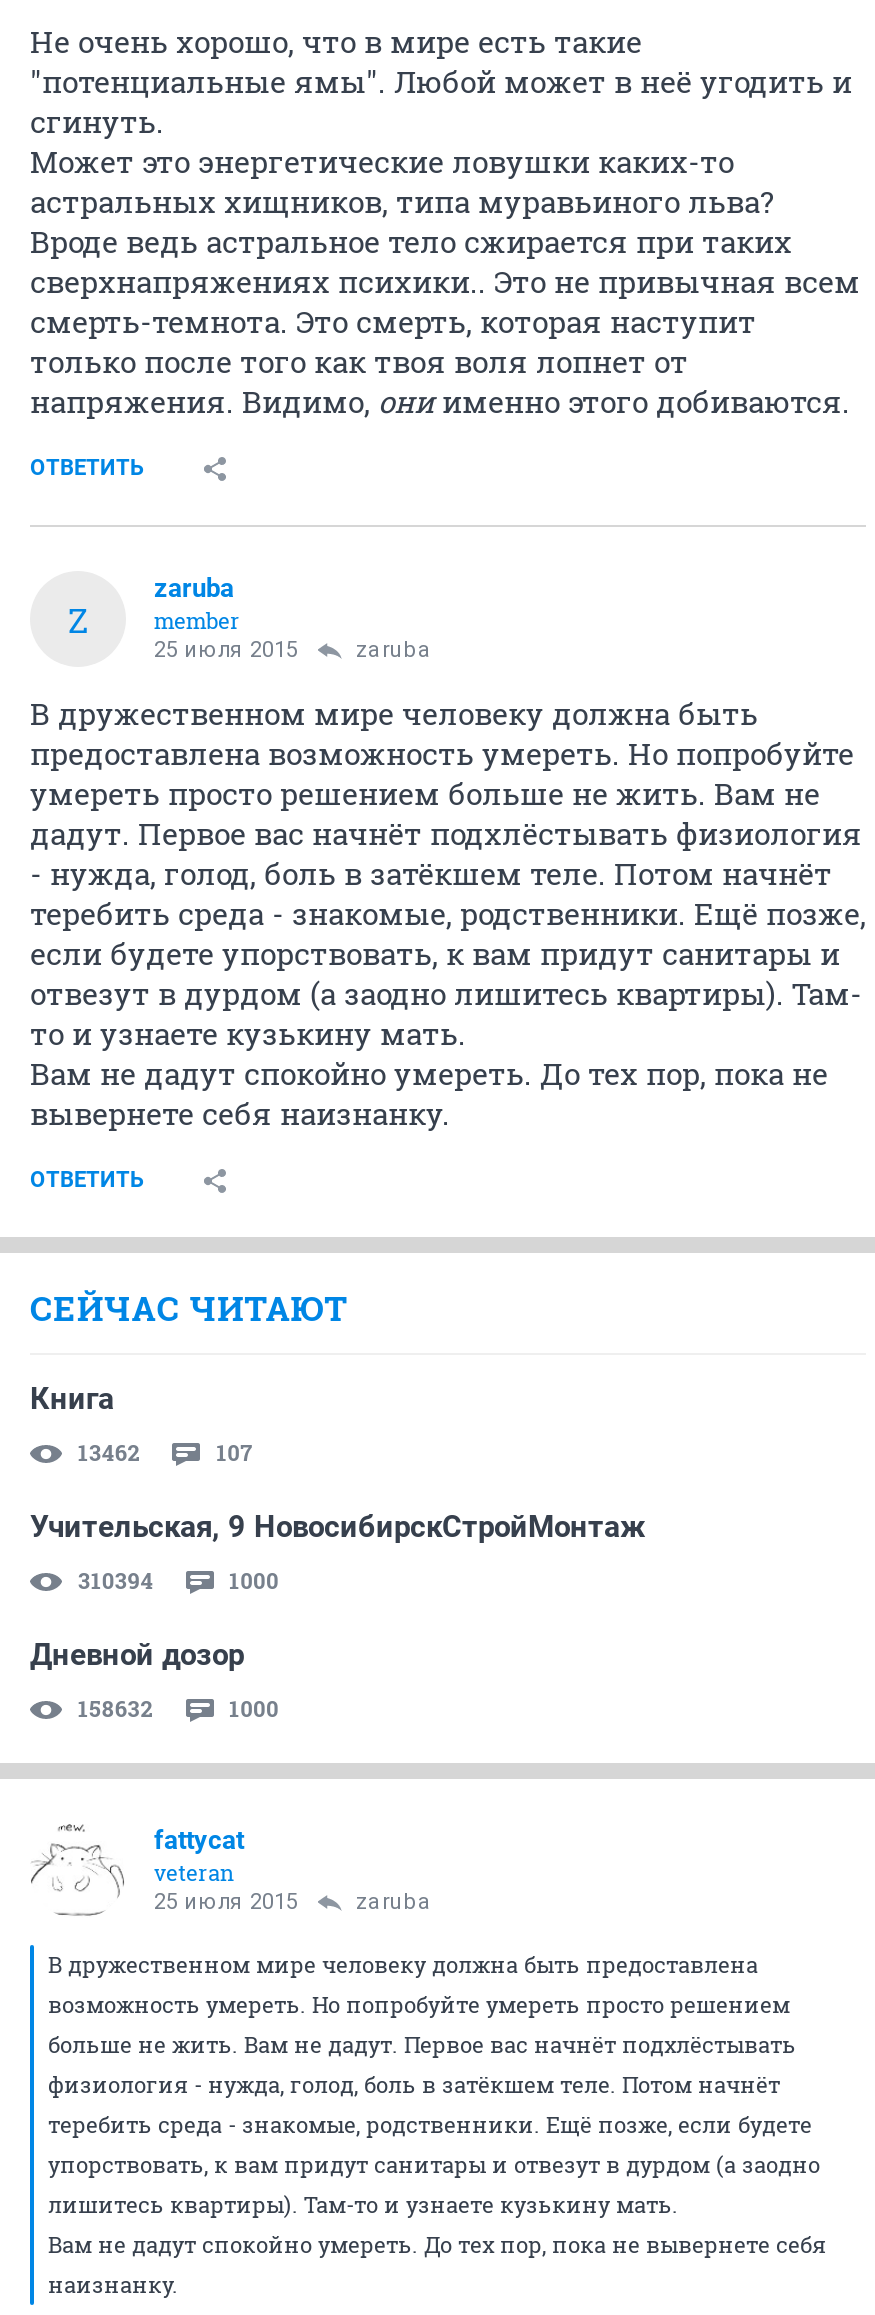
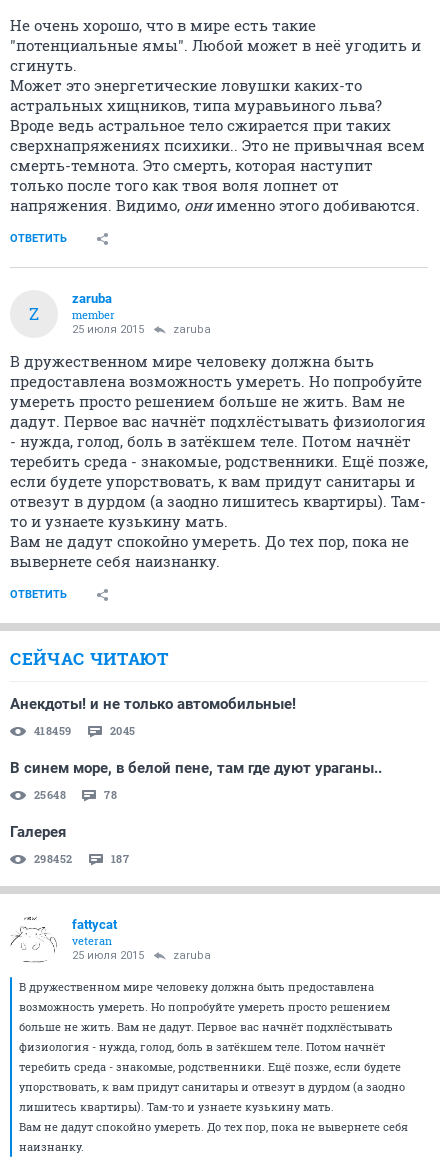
[30,1381,114,1417] Книга -> [10,695,296,713] Анекдоты! и не только автомобильные!
[78,1437,253,1467] 13462 | 107 -> [34,723,135,738] 418459 | 2045
[30,1509,646,1545] Учительская, 9 НовосибирскСтройМонтаж -> [10,759,382,777] В синем море, в белой пене, там где дуют ураганы..
[78,1565,279,1595] 310394 | 1000 -> [34,787,117,802] 25648 | 78
[30,1637,244,1673] Дневной дозор -> [10,823,66,841] Галерея
[78,1693,279,1723] 158632 | 1000 -> [34,851,129,866] 298452 | 187

